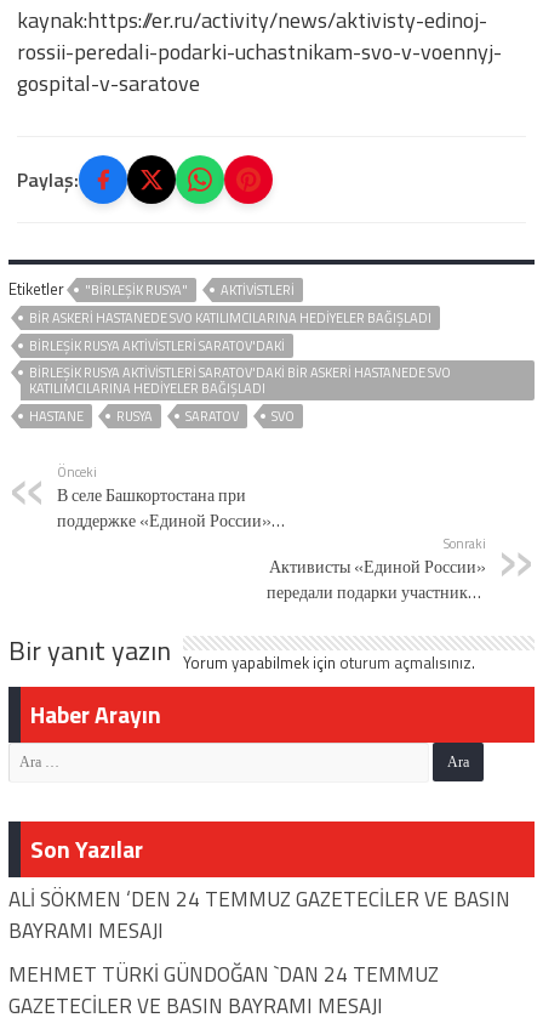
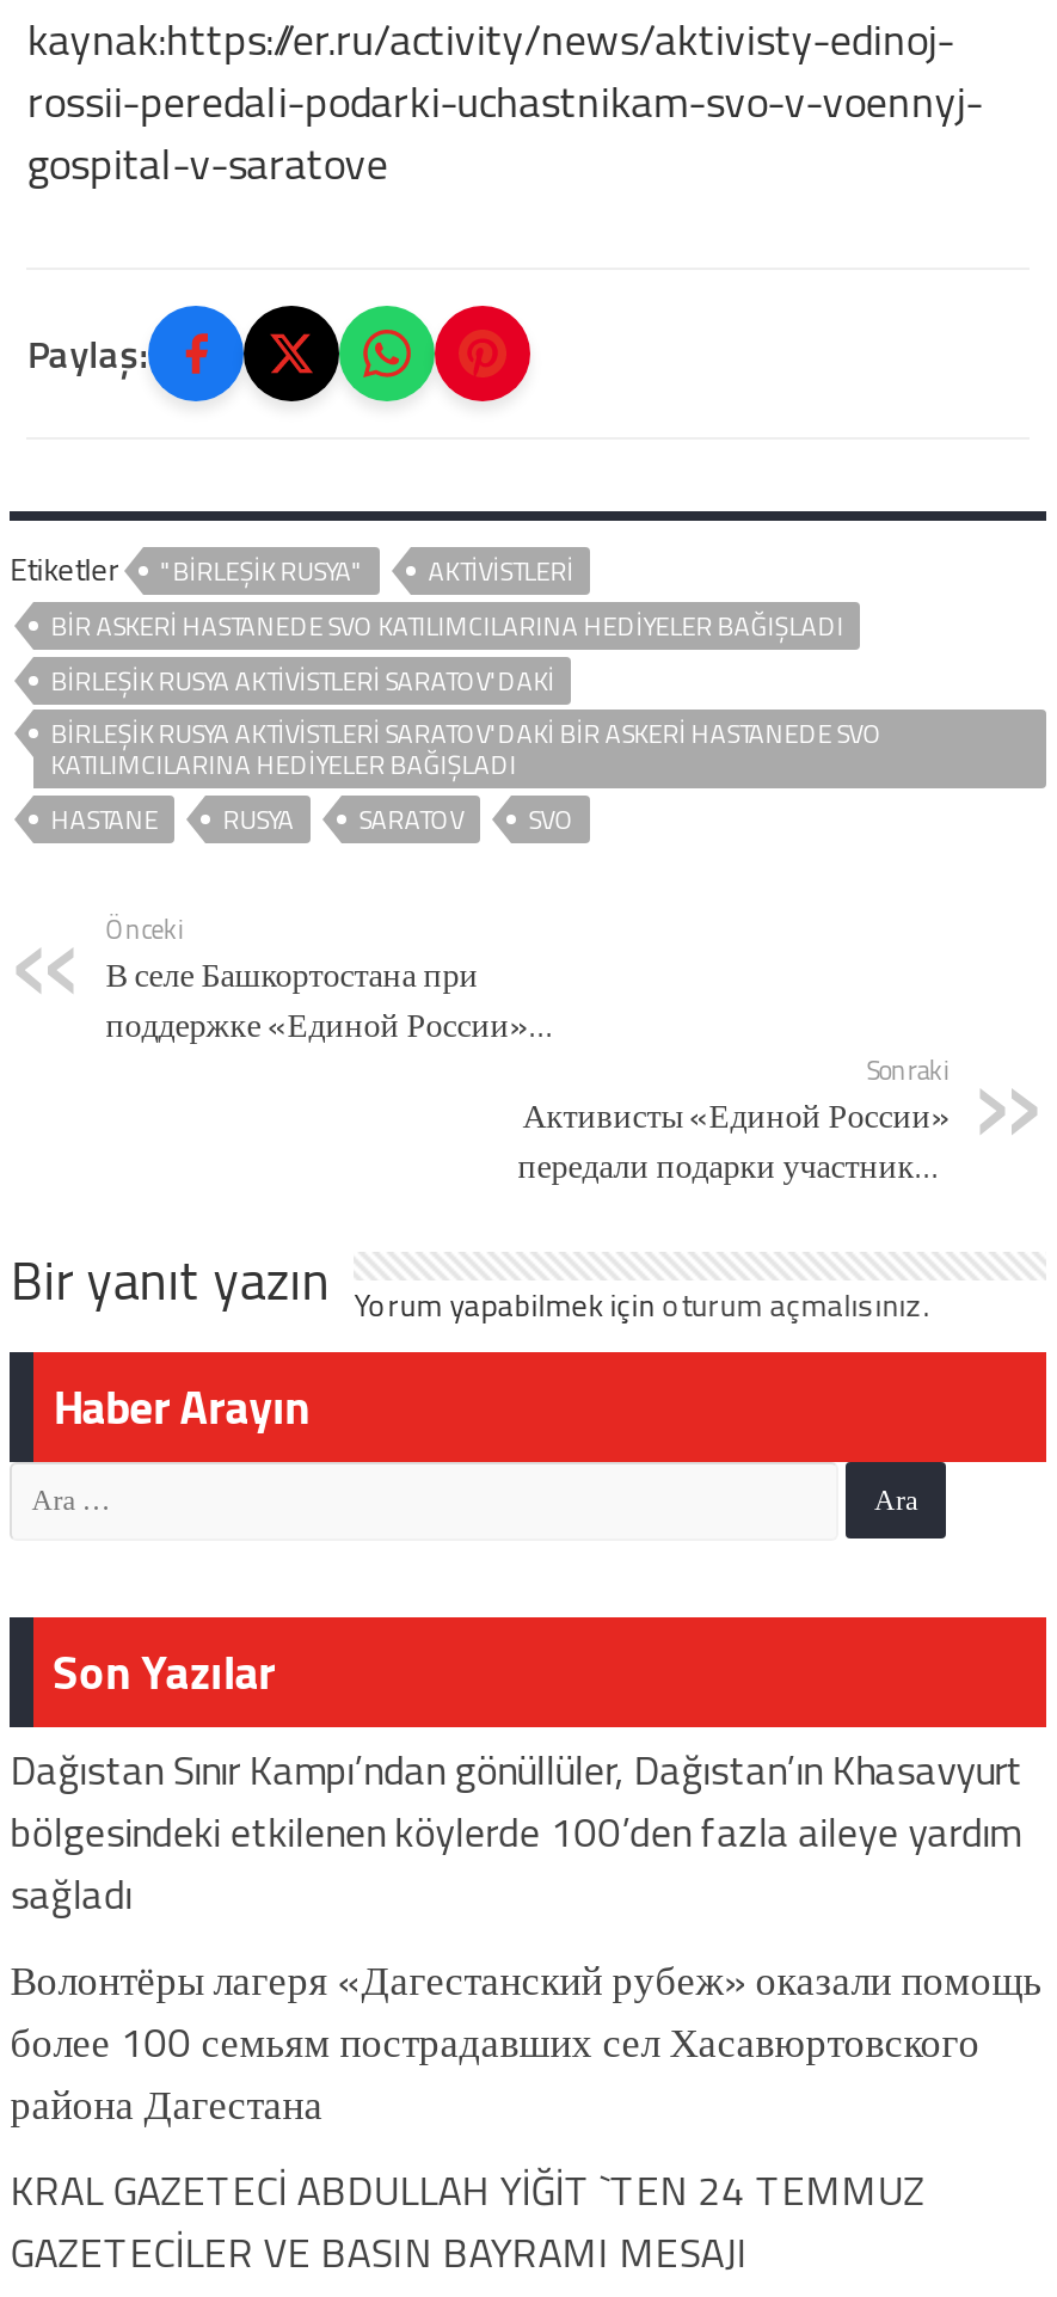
[9,883,511,990] ALİ SÖKMEN ‘DEN 24 TEMMUZ GAZETECİLER VE BASIN | BAYRAMI MESAJI | MEHMET TÜRKİ GÜNDOĞAN `DAN 24 TEMMUZ -> [10,1739,1042,2222] Dağıstan Sınır Kampı’ndan gönüllüler, Dağıstan’ın Khasavyurt | bölgesindeki etkilenen köylerde 100’den fazla aileye yardım | sağladı | Волонтёры лагеря «Дагестанский рубеж» оказали помощь | более 100 семьям пострадавших сел Хасавюртовского | района Дагестана | KRAL GAZETECİ ABDULLAH YİĞİT `TEN 24 TEMMUZ

